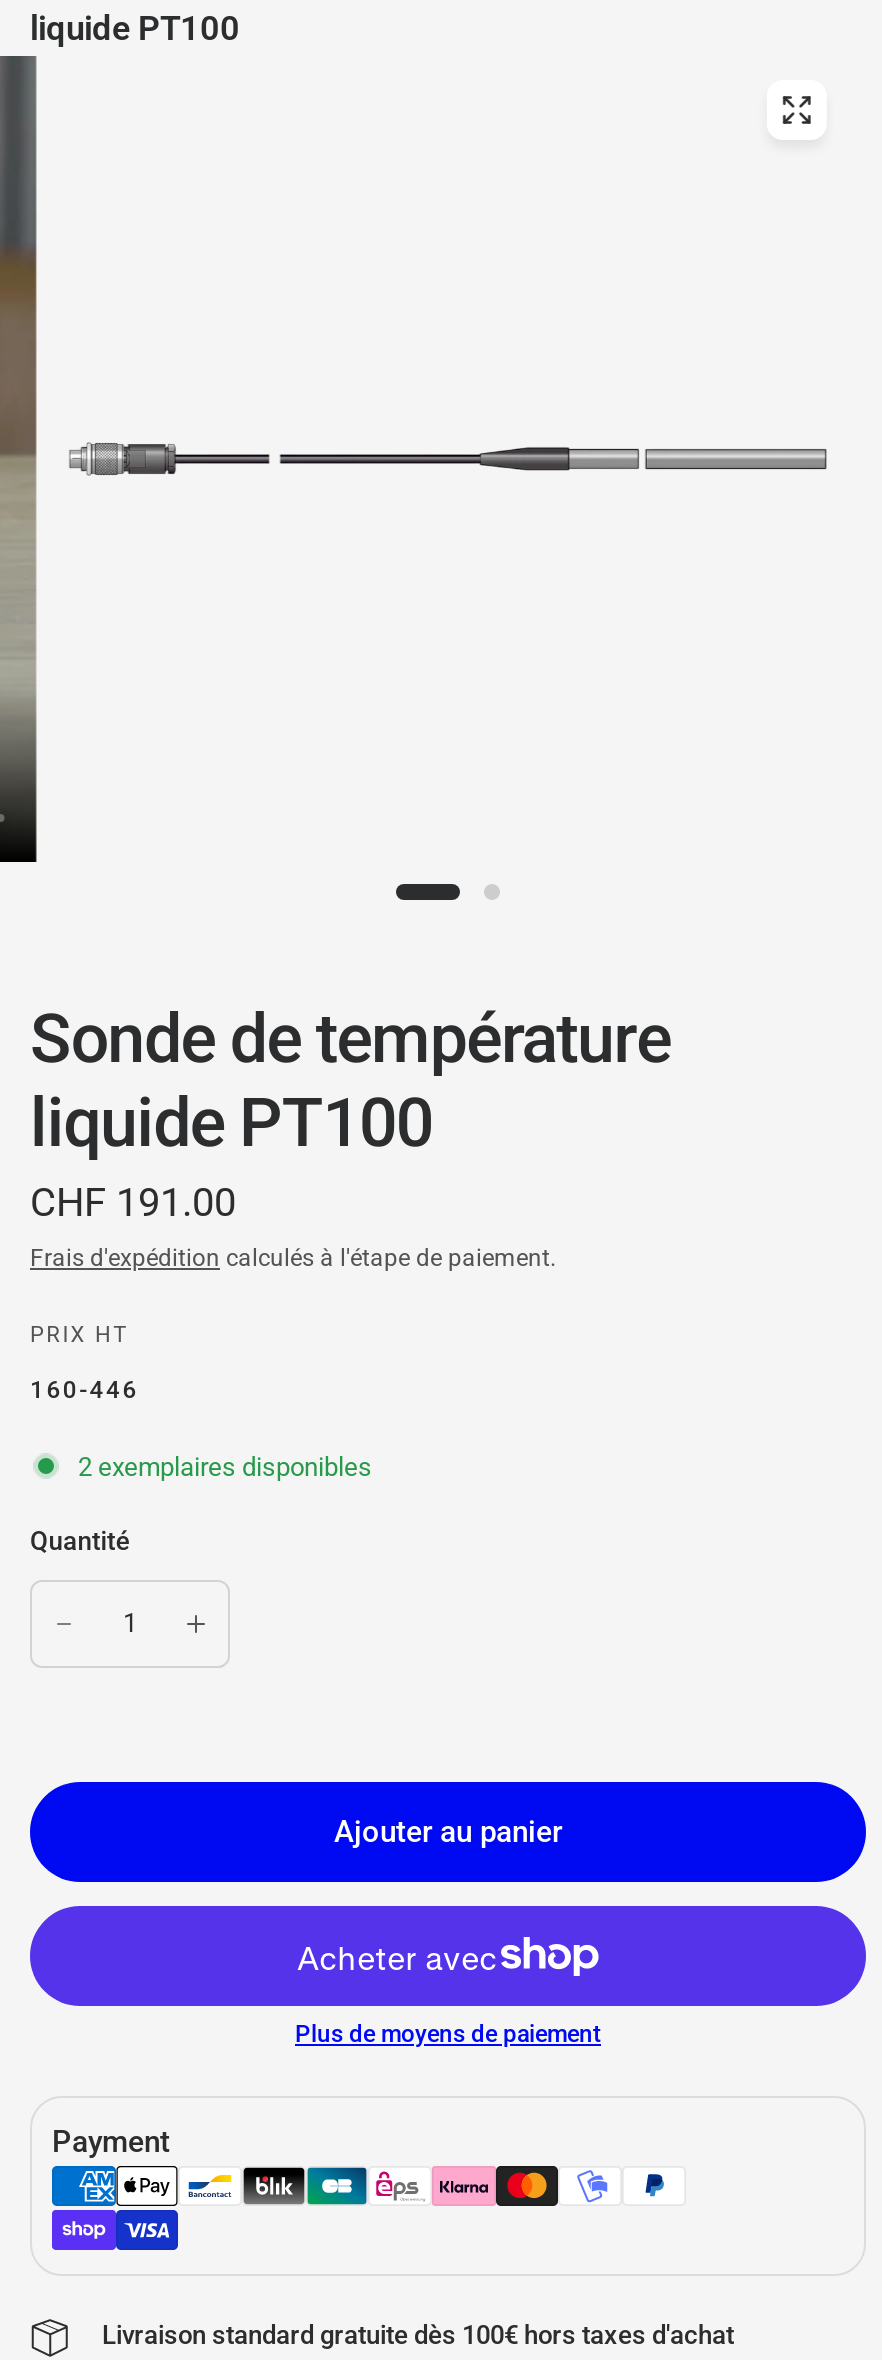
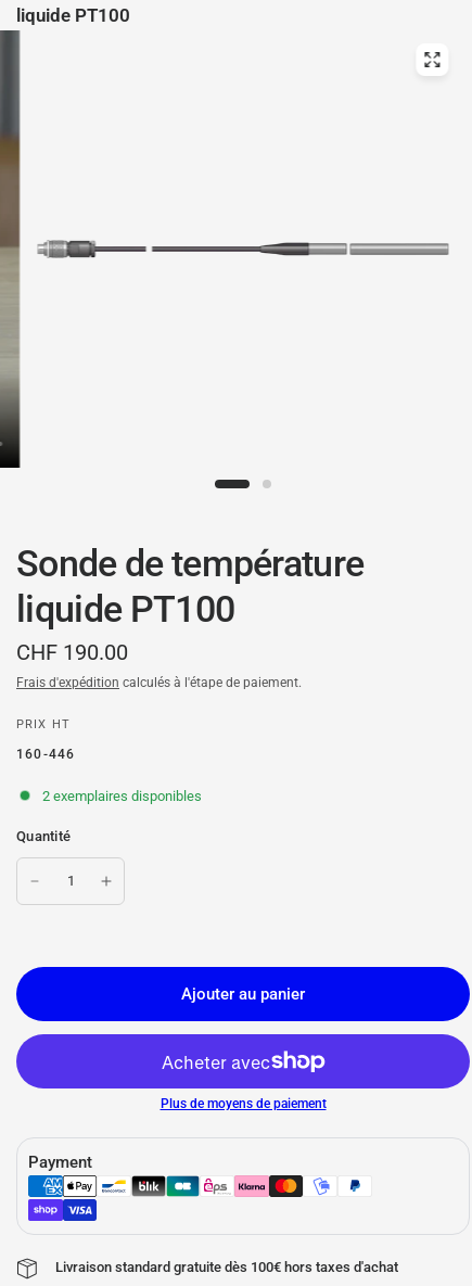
[30,1178,236,1226] CHF 191.00 -> [16,639,128,665] CHF 190.00

